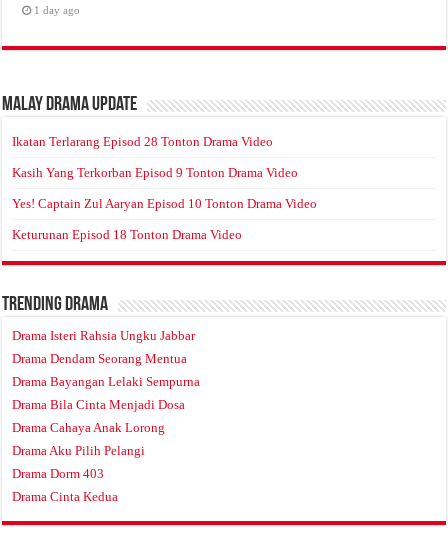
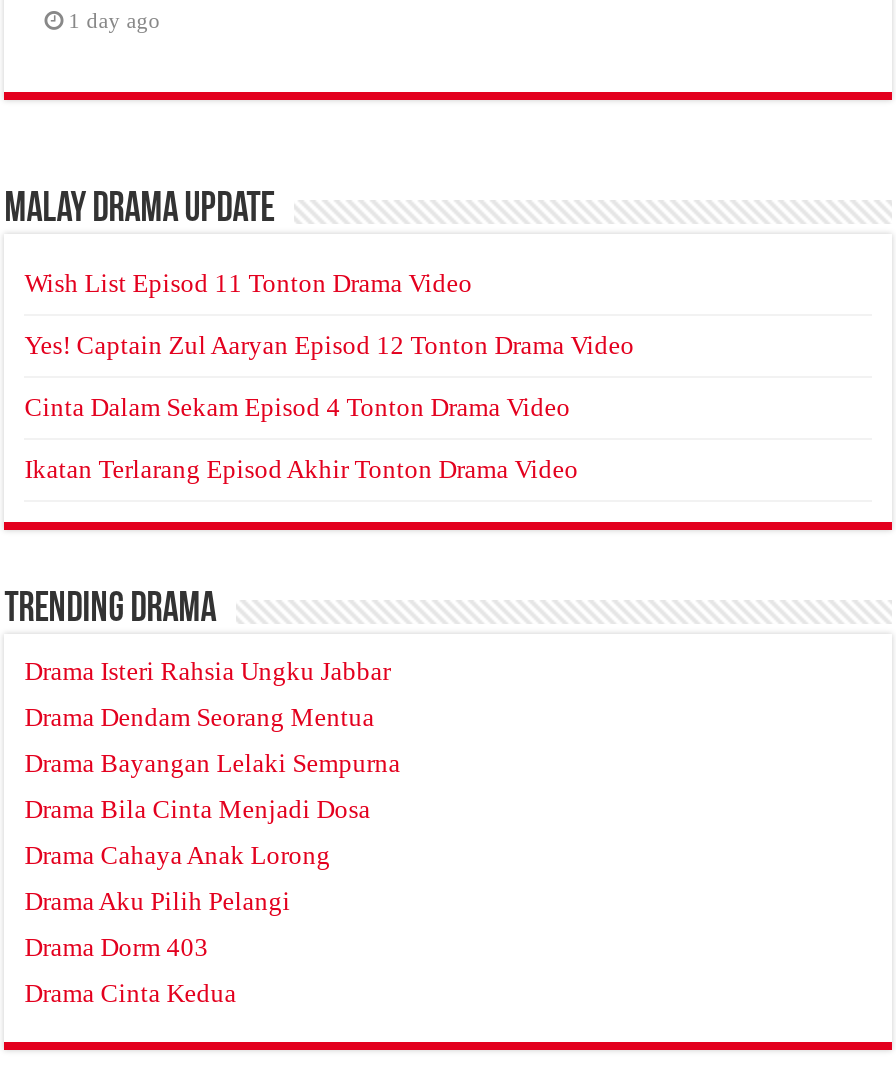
[12,134,273,149] Ikatan Terlarang Episod 28 Tonton Drama Video -> [24,269,472,299] Wish List Episod 11 Tonton Drama Video
[12,165,298,180] Kasih Yang Terkorban Episod 9 Tonton Drama Video -> [24,331,634,361] Yes! Captain Zul Aaryan Episod 12 Tonton Drama Video
[12,196,317,211] Yes! Captain Zul Aaryan Episod 10 Tonton Drama Video -> [24,393,570,423] Cinta Dalam Sekam Episod 4 Tonton Drama Video
[12,227,242,242] Keturunan Episod 18 Tonton Drama Video -> [24,455,578,485] Ikatan Terlarang Episod Akhir Tonton Drama Video

